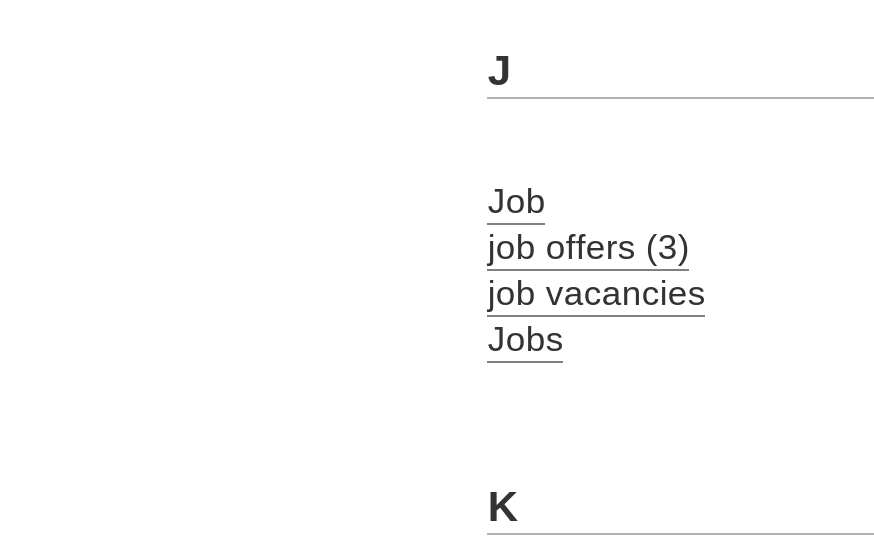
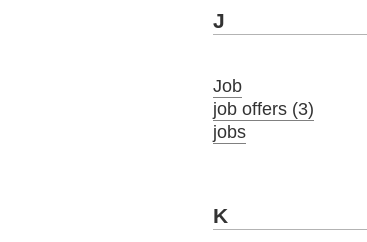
[488,273,706,359] job vacancies | Jobs -> [213,122,246,142] jobs

